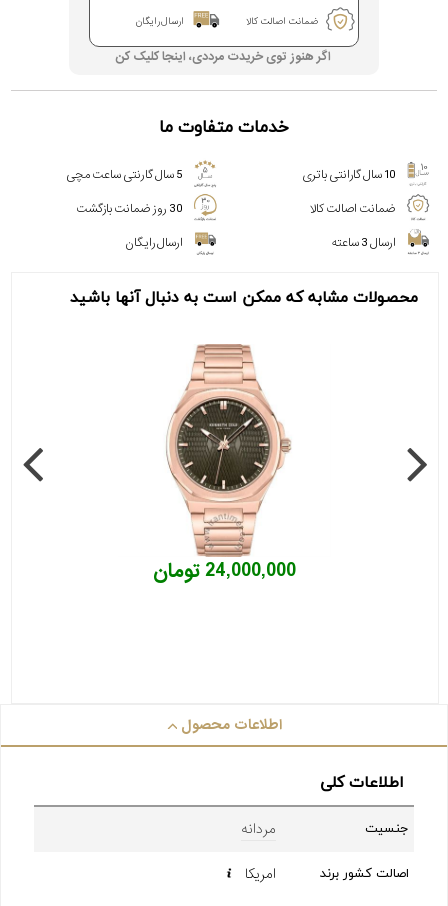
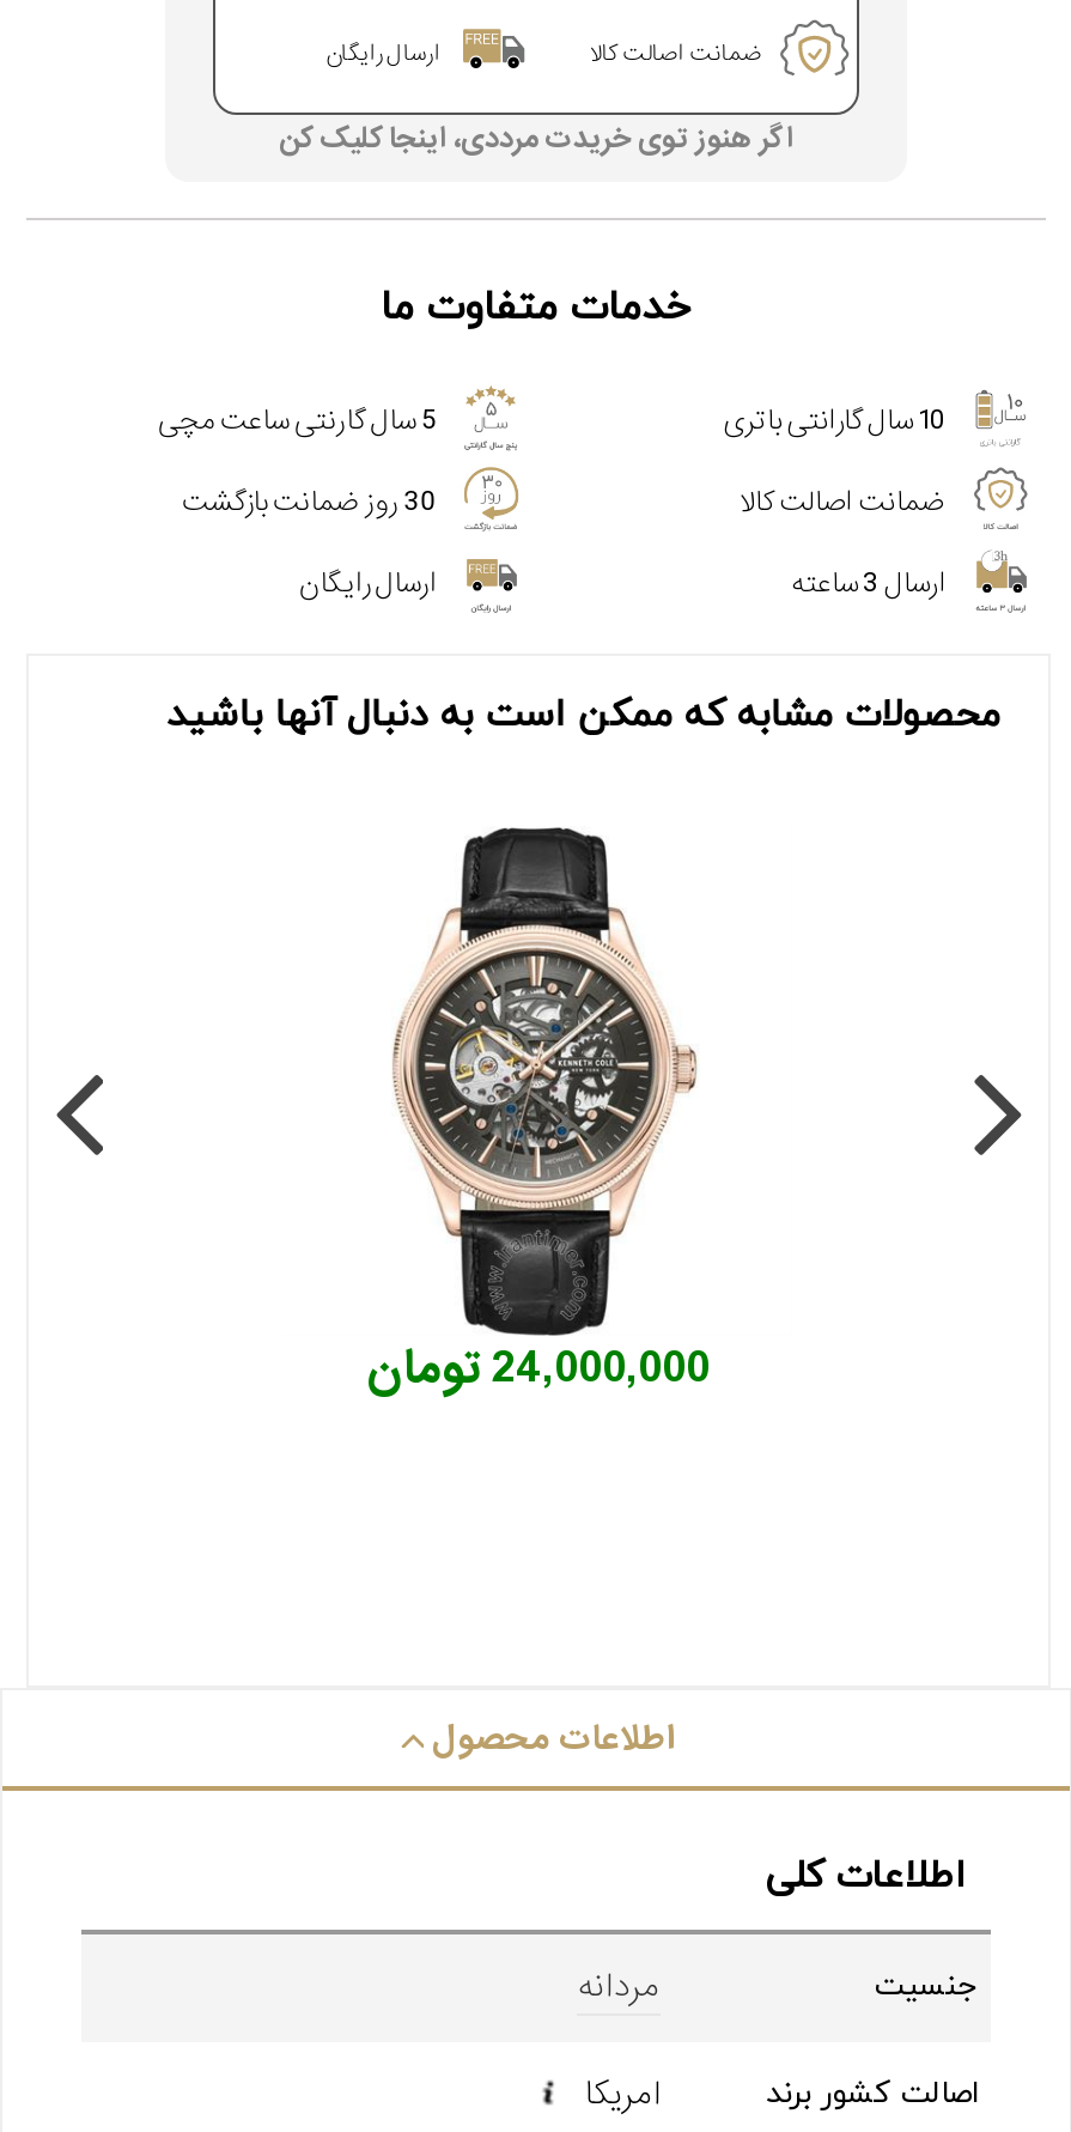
[155,343,289,584] [image] -> [393,826,694,1350] [image]

